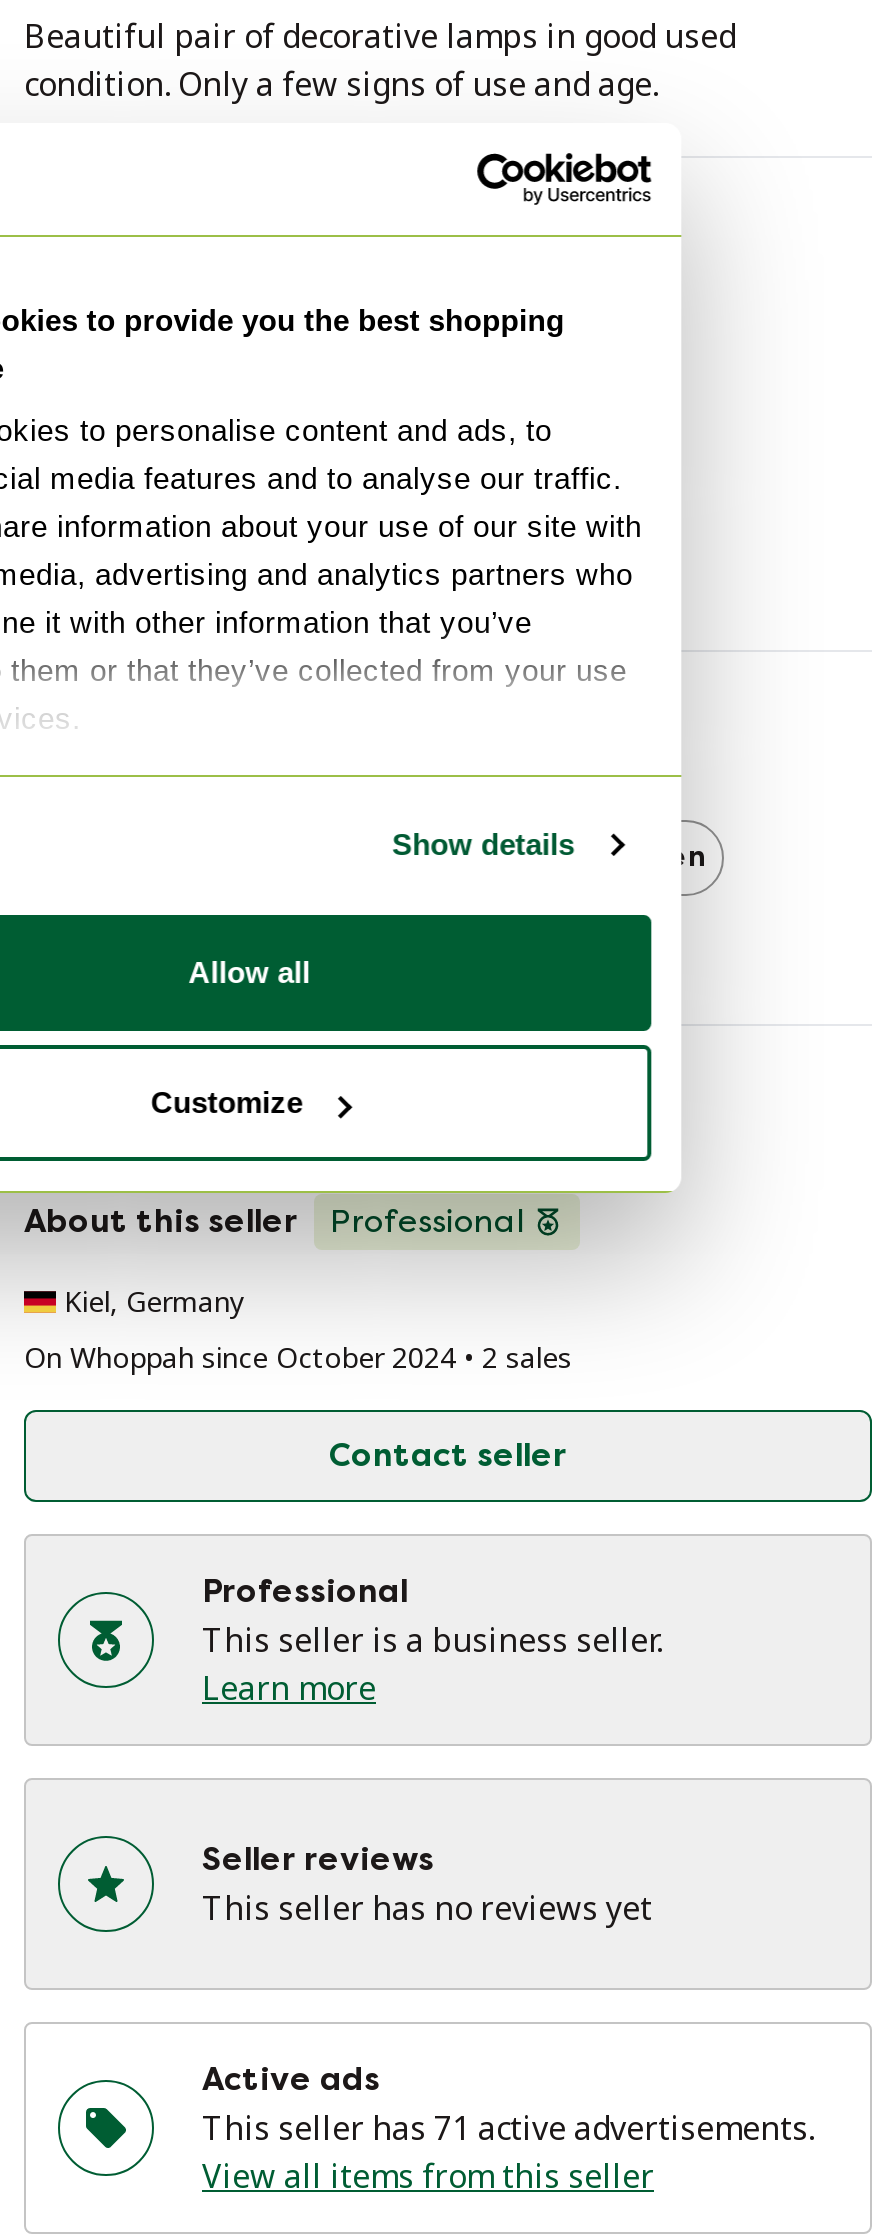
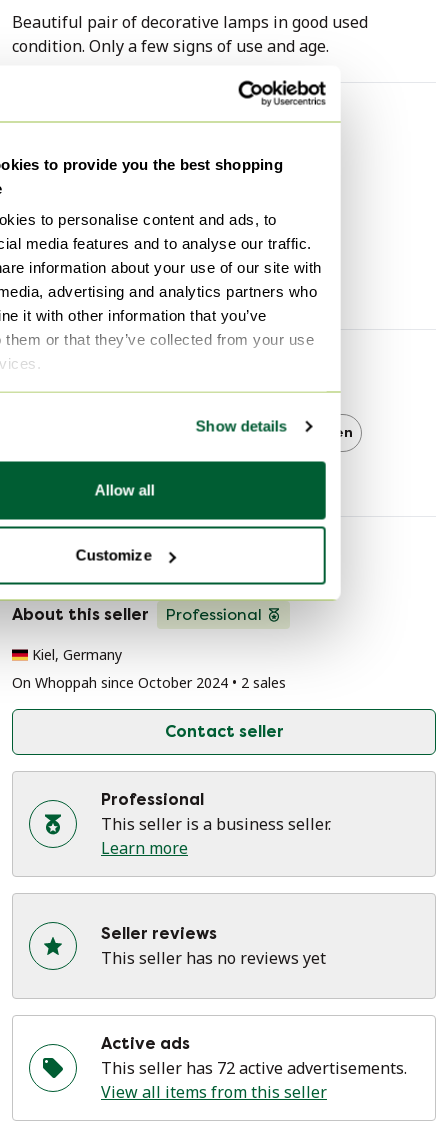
[202,2106,814,2150] This seller has 71 active advertisements. -> [101,1057,407,1079] This seller has 72 active advertisements.

